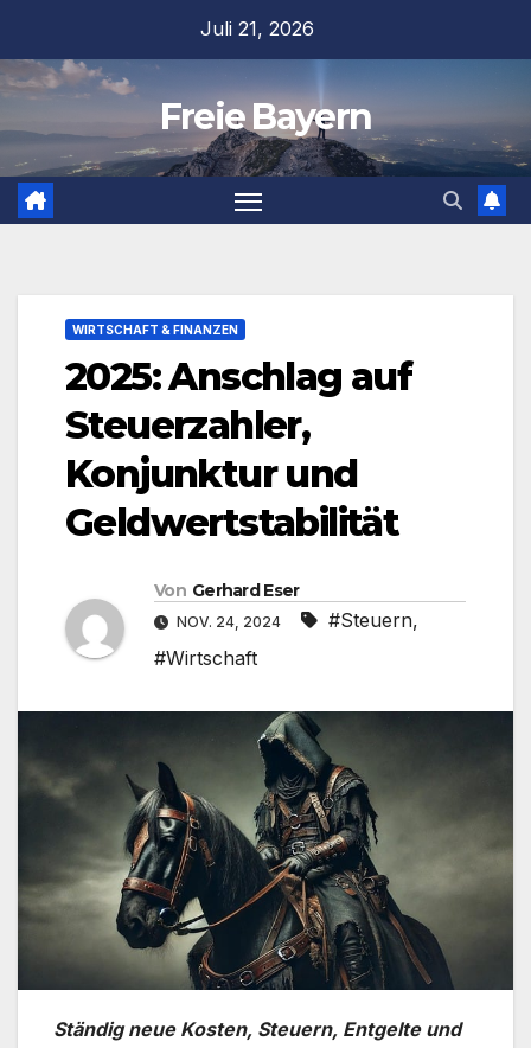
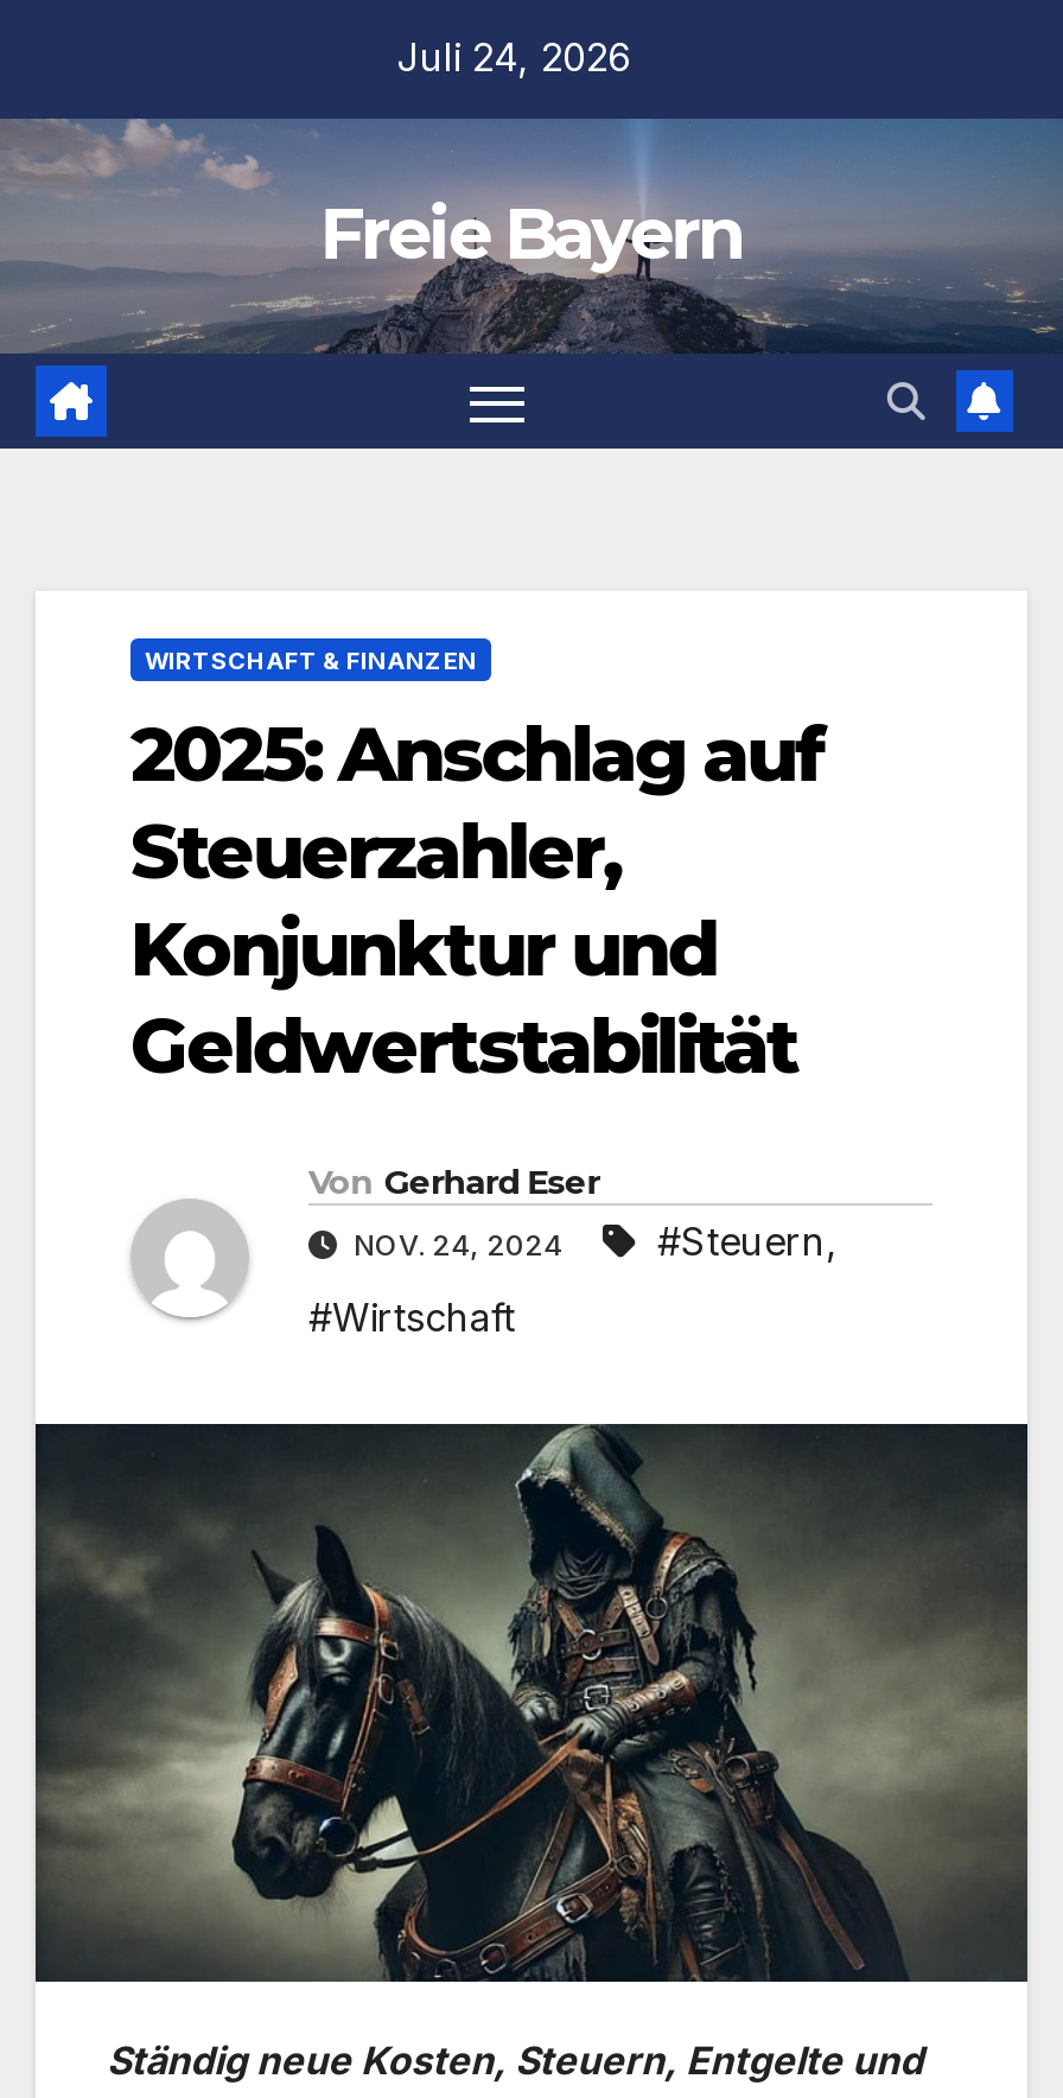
[200,17,314,40] Juli 21, 2026 -> [396,33,631,81] Juli 24, 2026

